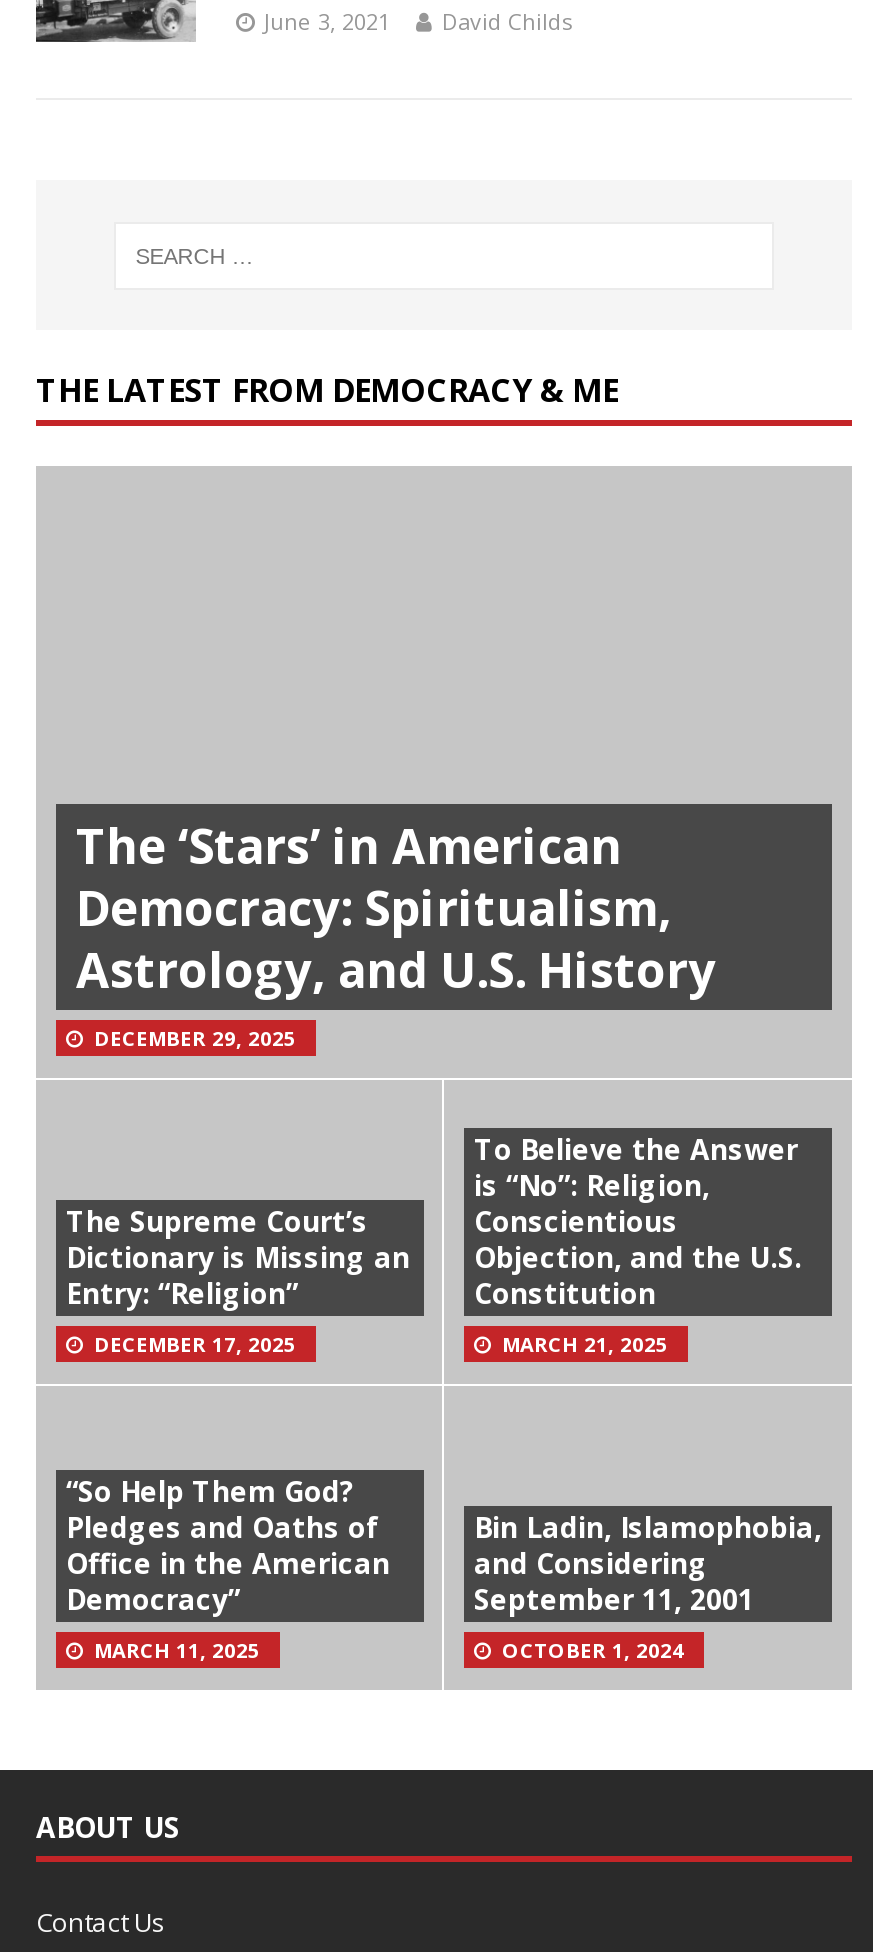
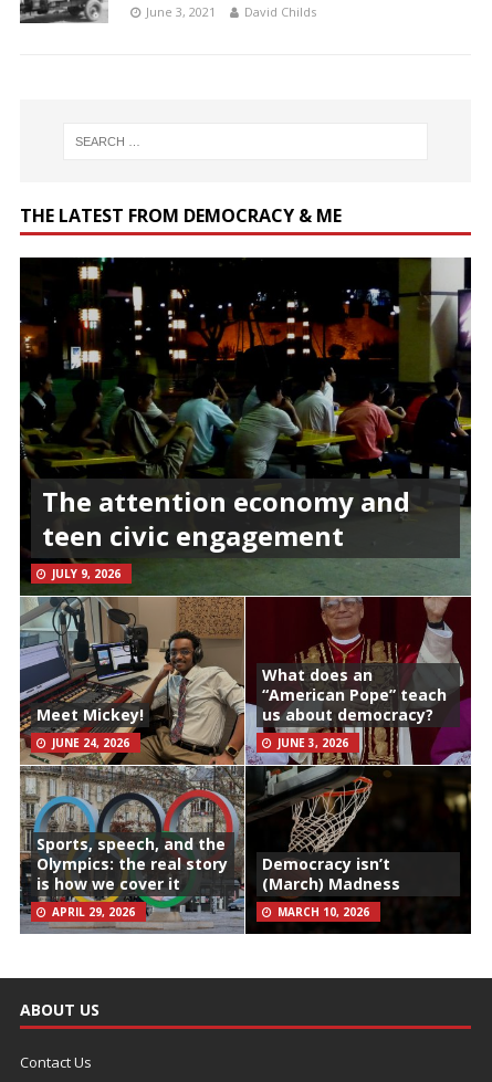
[36,466,852,1690] [image] | The ‘Stars’ in American | Democracy: Spiritualism, | Astrology, and U.S. History | DECEMBER 29, 2025 -> [19,256,472,935] [image] | The attention economy and | teen civic engagement | JULY 9, 2026
[474,1130,802,1312] To Believe the Answer | is “No”: Religion, | Conscientious | Objection, and the U.S. | Constitution -> [262,664,447,725] What does an | “American Pope” teach | us about democracy?
[66,1202,410,1312] The Supreme Court’s | Dictionary is Missing an | Entry: “Religion” -> [36,704,144,725] Meet Mickey!
[94,1330,296,1358] DECEMBER 17, 2025 -> [52,735,129,750] JUNE 24, 2026
[502,1330,668,1358] MARCH 21, 2025 -> [278,735,348,750] JUNE 3, 2026
[66,1472,390,1618] “So Help Them God? | Pledges and Oaths of | Office in the American | Democracy” -> [36,833,228,894] Sports, speech, and the | Olympics: the real story | is how we cover it
[474,1508,822,1618] Bin Ladin, Islamophobia, | and Considering | September 11, 2001 -> [262,853,400,894] Democracy isn’t | (March) Madness
[94,1636,260,1664] MARCH 11, 2025 -> [52,904,135,920] APRIL 29, 2026
[502,1636,684,1664] OCTOBER 1, 2024 -> [278,904,369,920] MARCH 10, 2026

